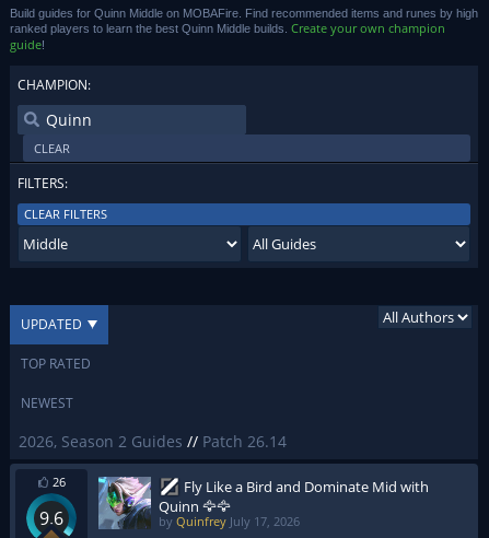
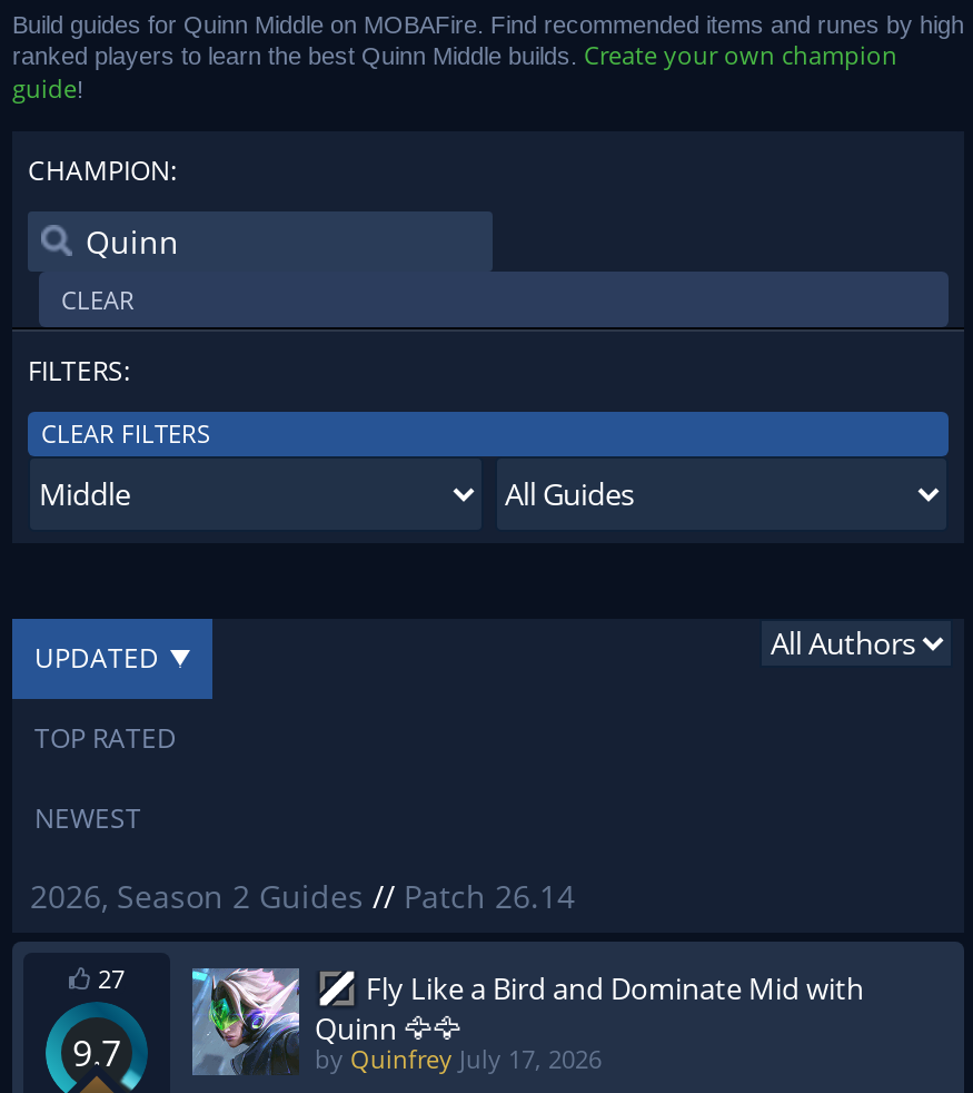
[52,473,65,490] 26 -> [98,962,125,995] 27
[39,506,63,530] 9.6 -> [72,1028,121,1077] 9.7

